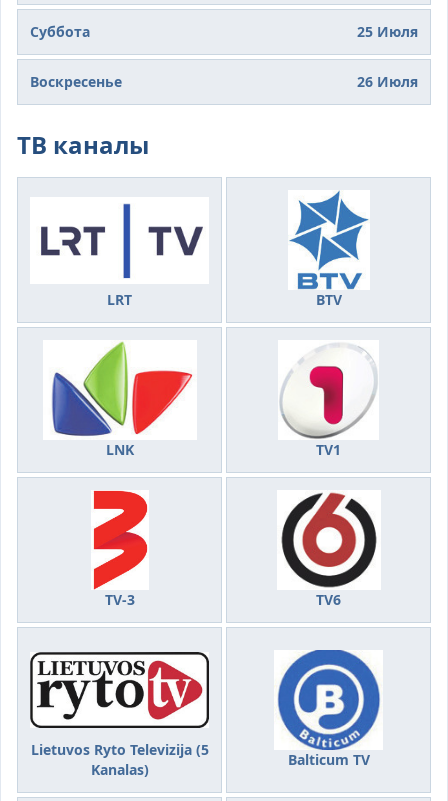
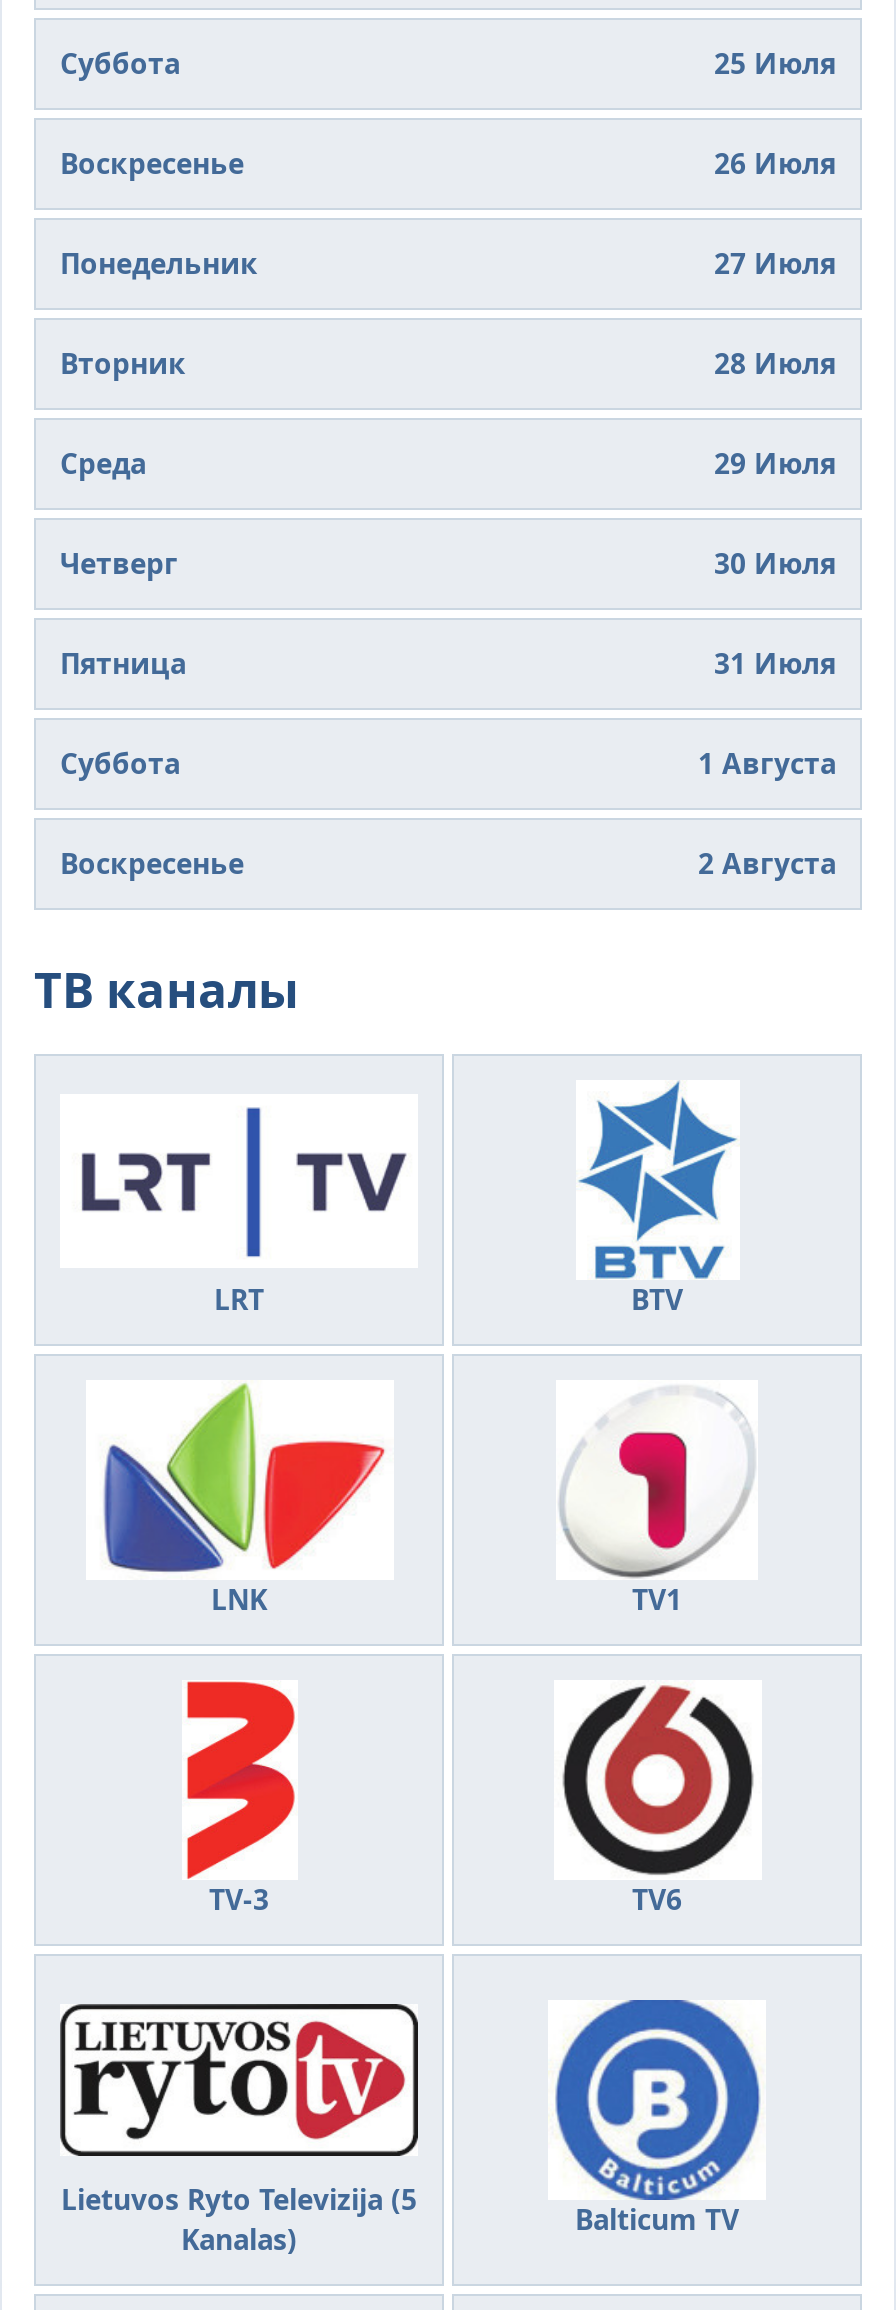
none -> [60,244,836,882] Понедельник | 27 Июля | Вторник | 28 Июля | Среда | 29 Июля | Четверг | 30 Июля | Пятница | 31 Июля | Суббота | 1 Августа | Воскресенье | 2 Августа

